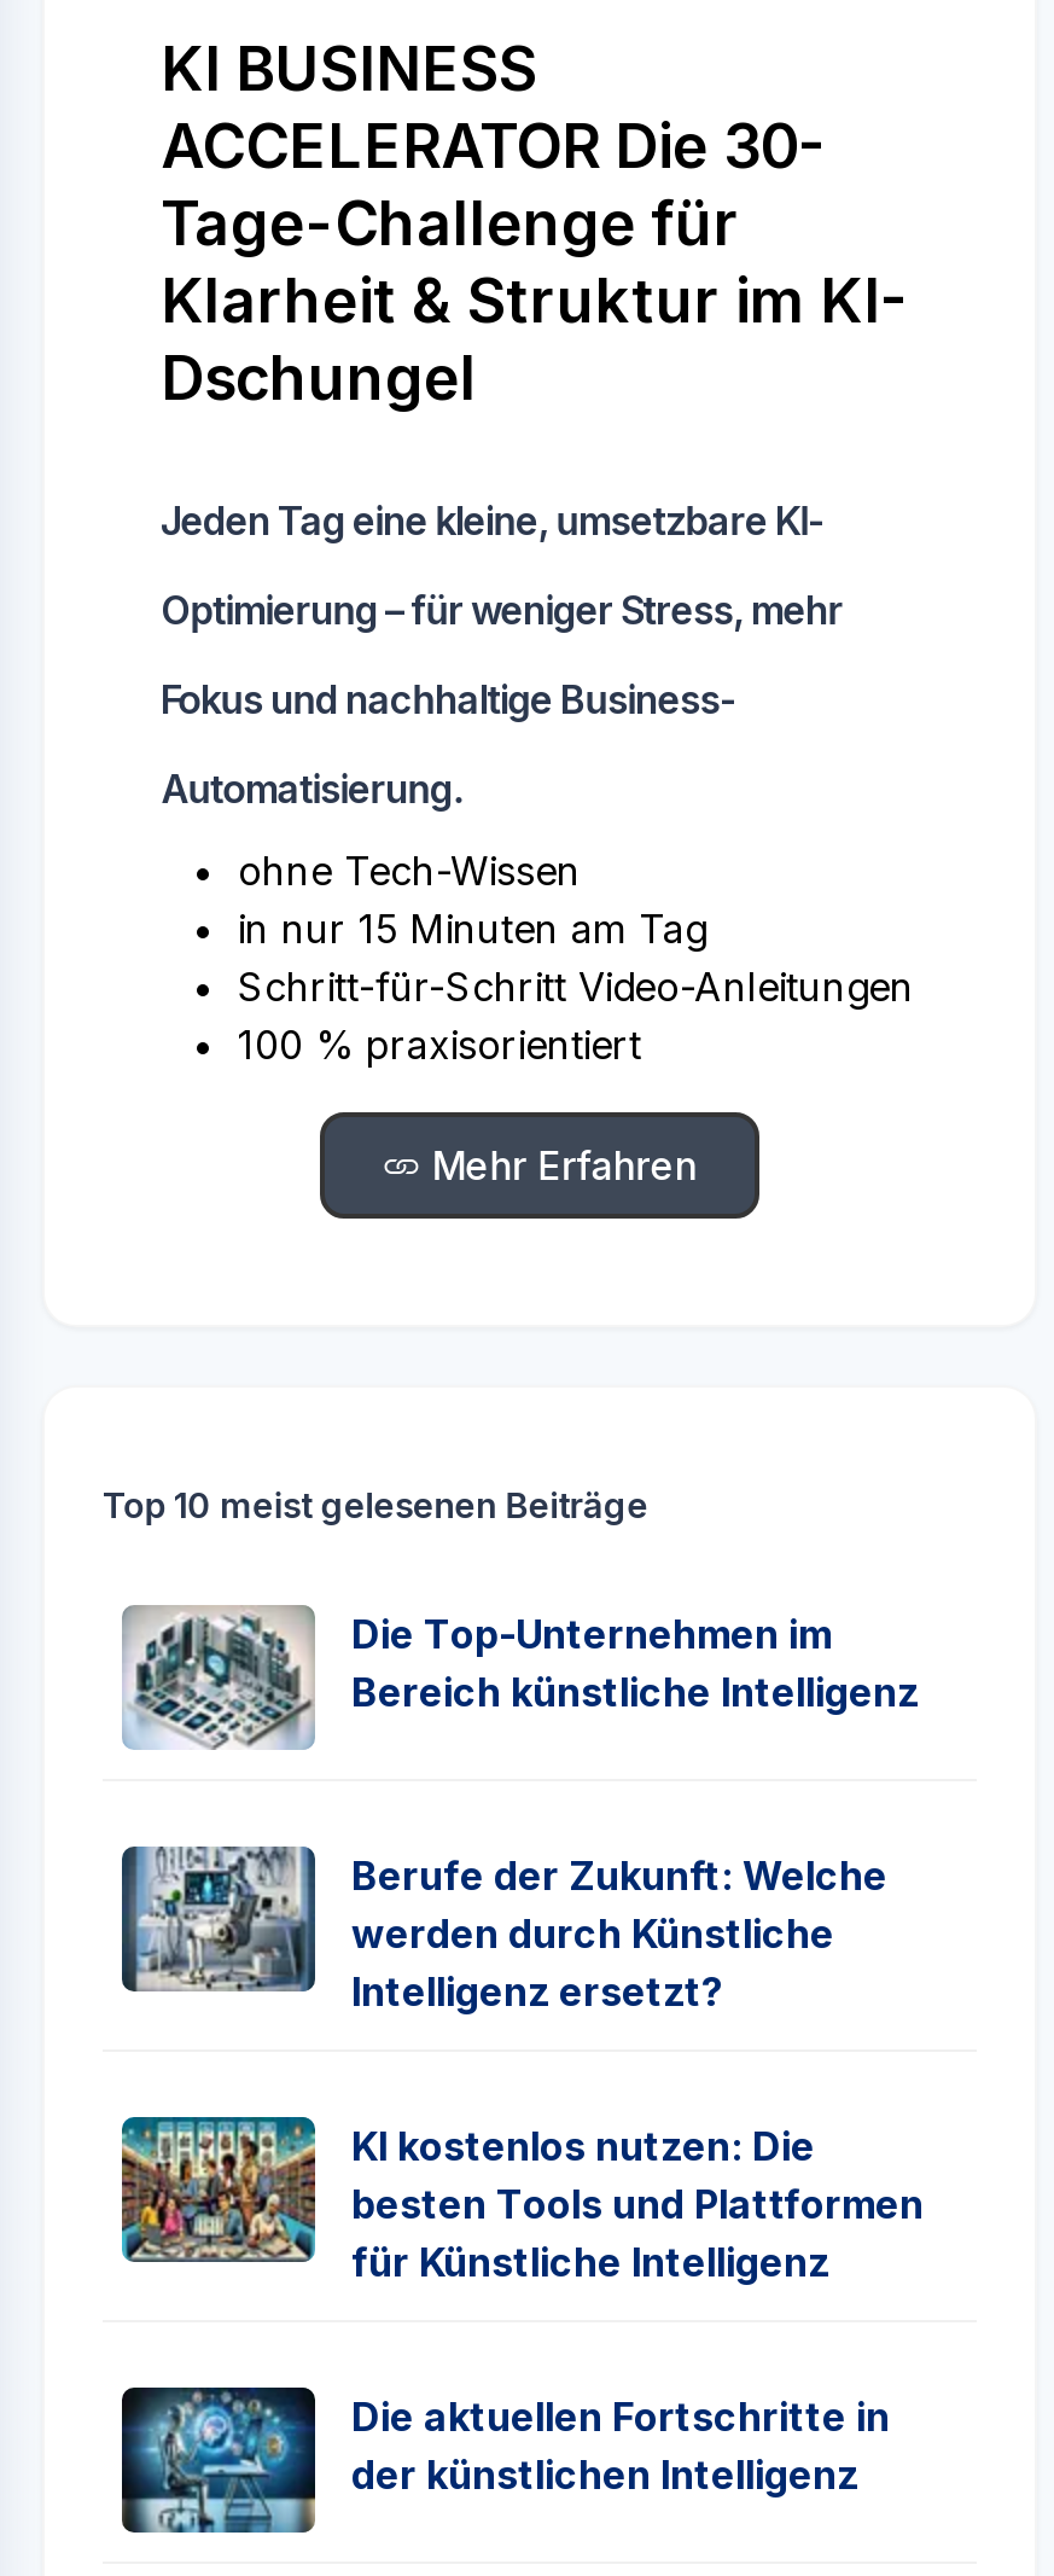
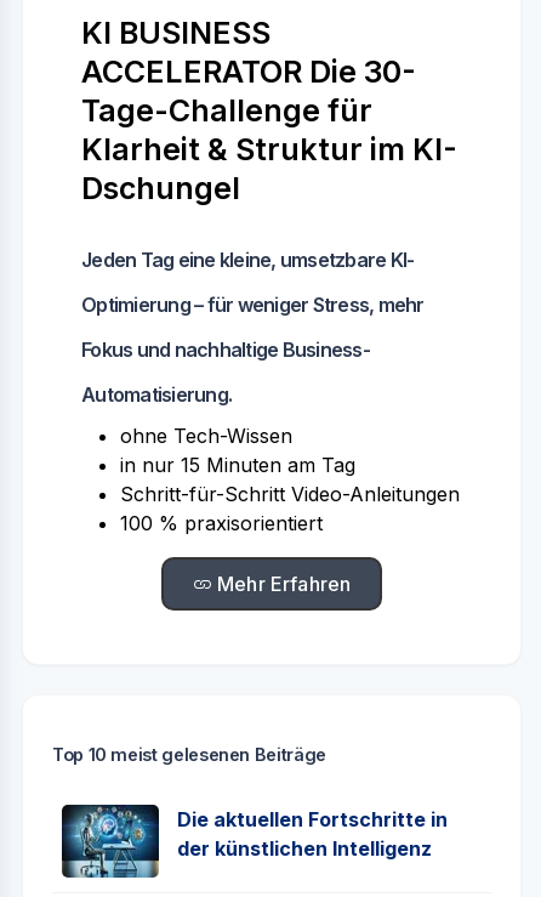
[122,1605,919,1750] [image] | Die Top-Unternehmen im | Bereich künstliche Intelligenz -> none
[120,1844,924,2285] [image] | Berufe der Zukunft: Welche | werden durch Künstliche | Intelligenz ersetzt? | KI kostenlos nutzen: Die | besten Tools und Plattformen | für Künstliche Intelligenz -> none
[120,2115,318,2264] [image] -> none

